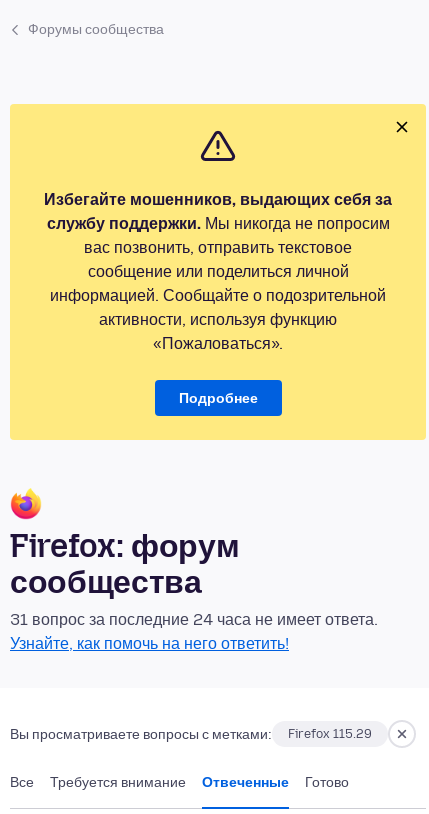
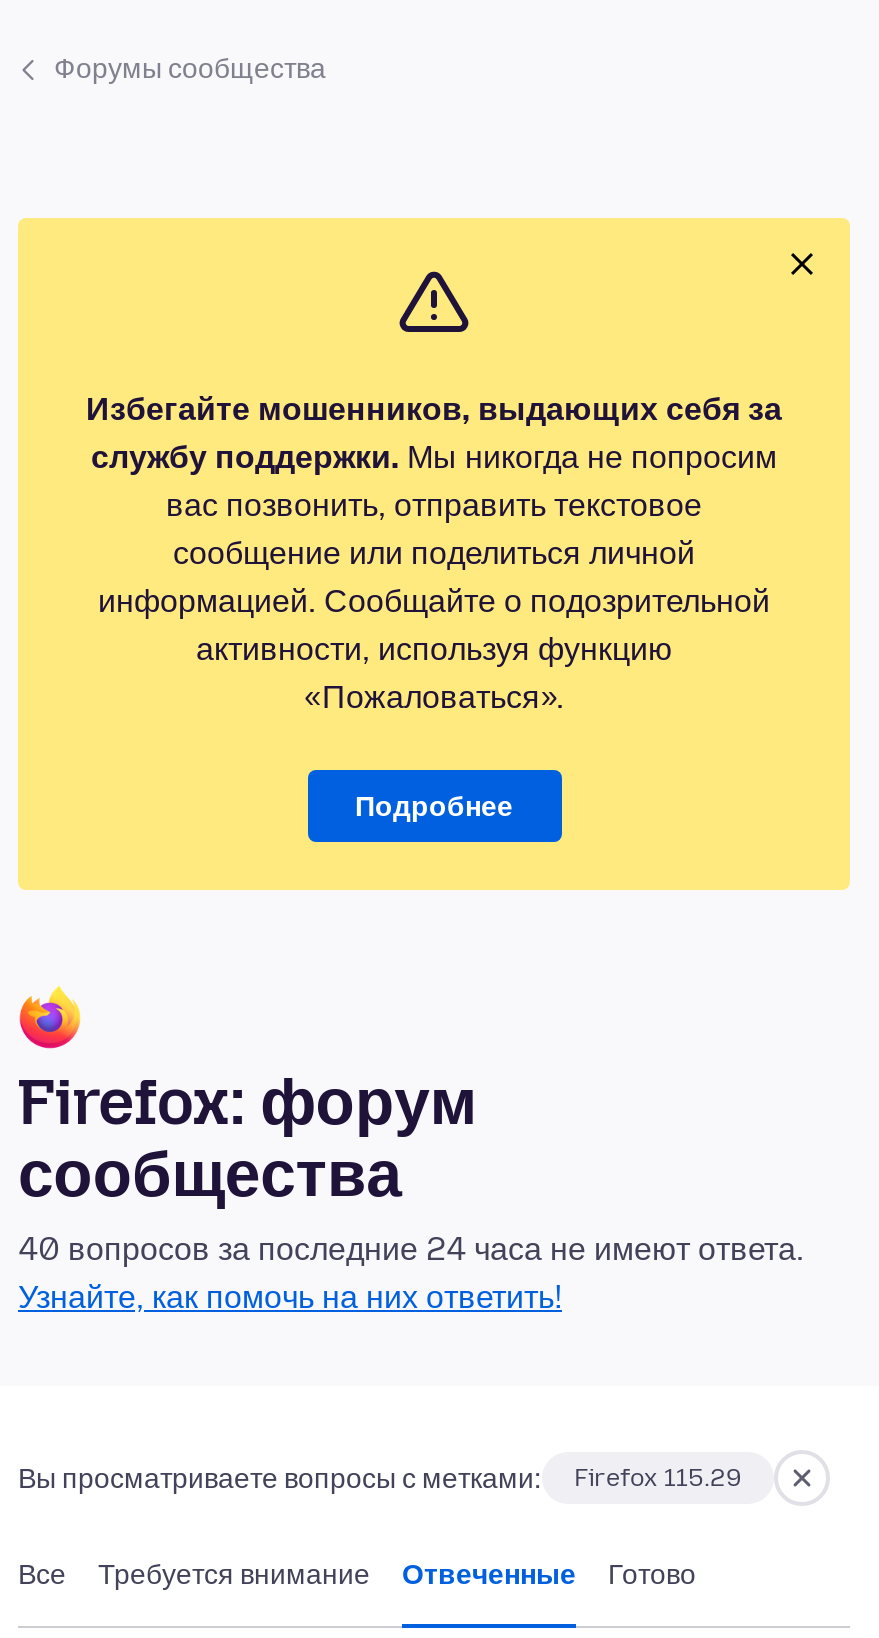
[10,610,378,629] 31 вопрос за последние 24 часа не имеет ответа. -> [18,1231,804,1269] 40 вопросов за последние 24 часа не имеют ответа.
[10,634,289,653] Узнайте, как помочь на него ответить! -> [18,1279,562,1317] Узнайте, как помочь на них ответить!

